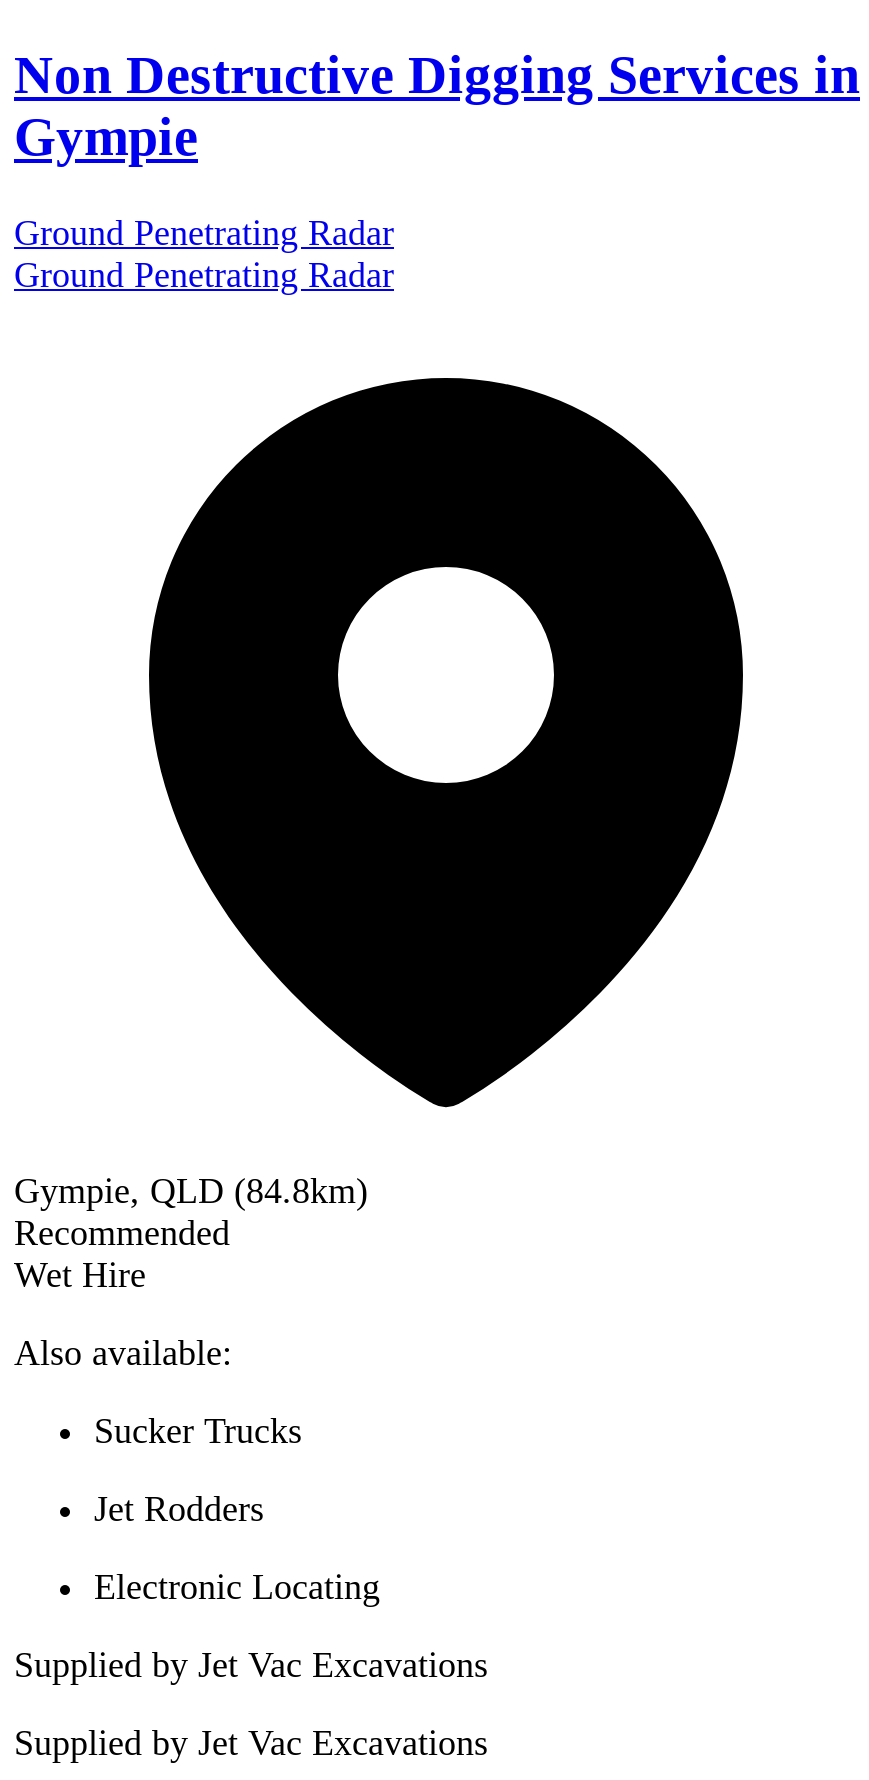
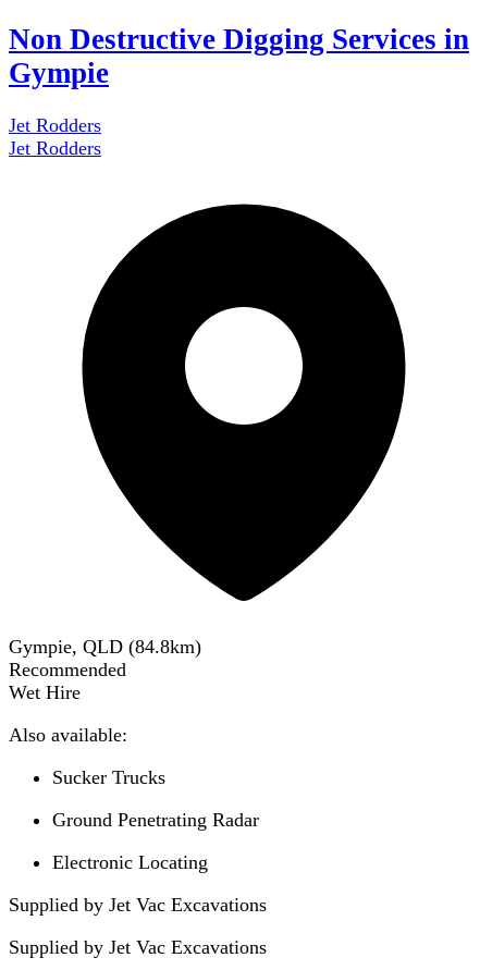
[14,213,394,295] Ground Penetrating Radar | Ground Penetrating Radar -> [9,115,101,159] Jet Rodders | Jet Rodders
[94,1489,264,1529] Jet Rodders -> [52,809,259,831] Ground Penetrating Radar

